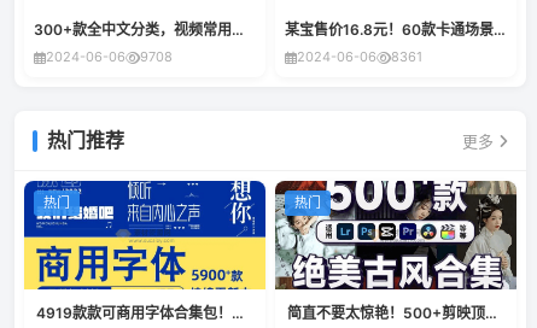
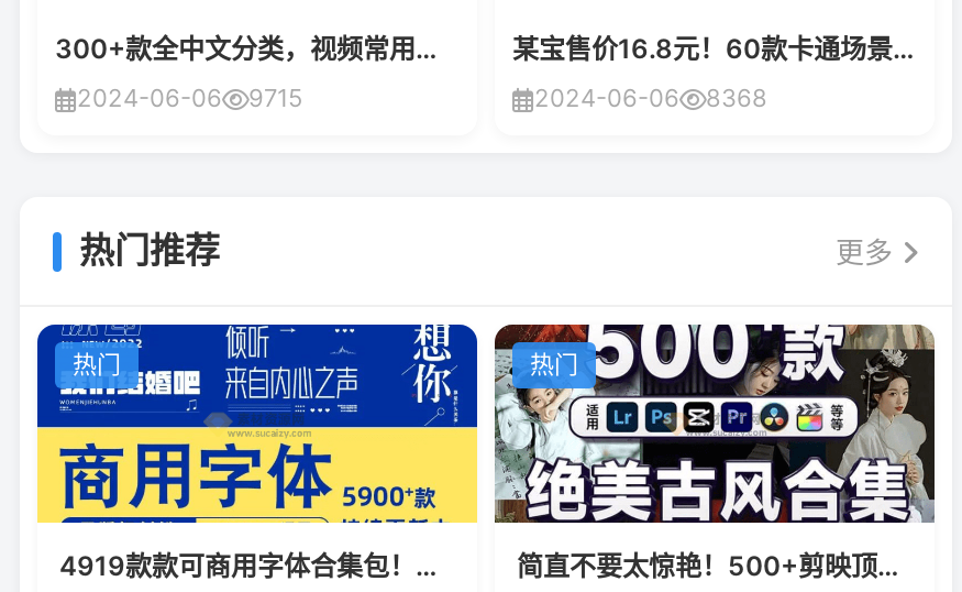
[46,48,173,65] 2024-06-06 9708 -> [77,83,303,113] 2024-06-06 9715
[297,48,422,65] 2024-06-06 8361 -> [534,83,767,113] 2024-06-06 8368

